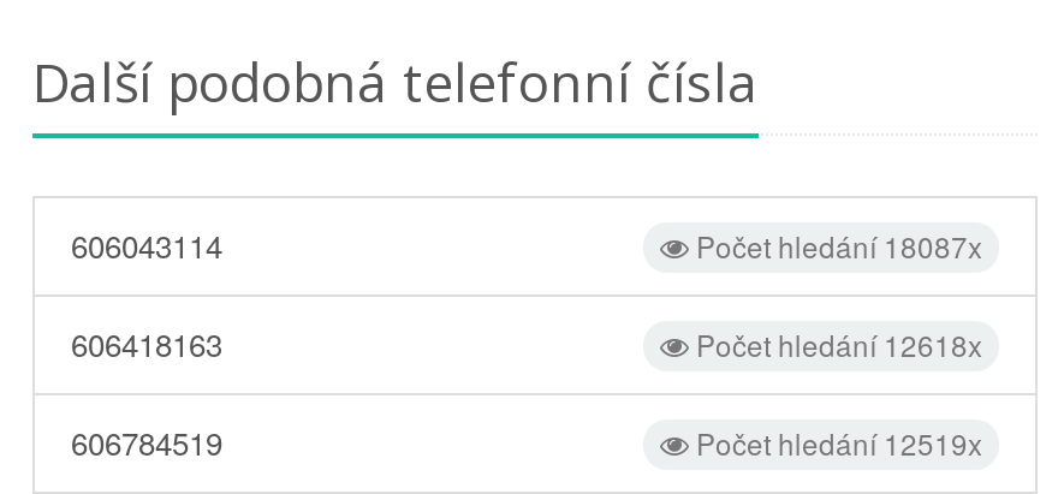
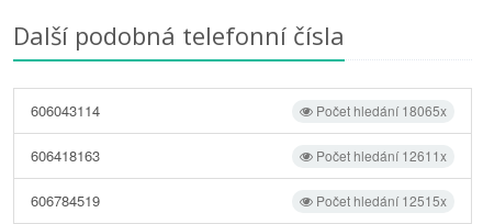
[689,224,982,265] Počet hledání 18087x -> [313,101,447,119] Počet hledání 18065x
[689,323,982,363] Počet hledání 12618x -> [313,146,447,164] Počet hledání 12611x
[689,421,982,462] Počet hledání 12519x -> [313,191,447,209] Počet hledání 12515x

